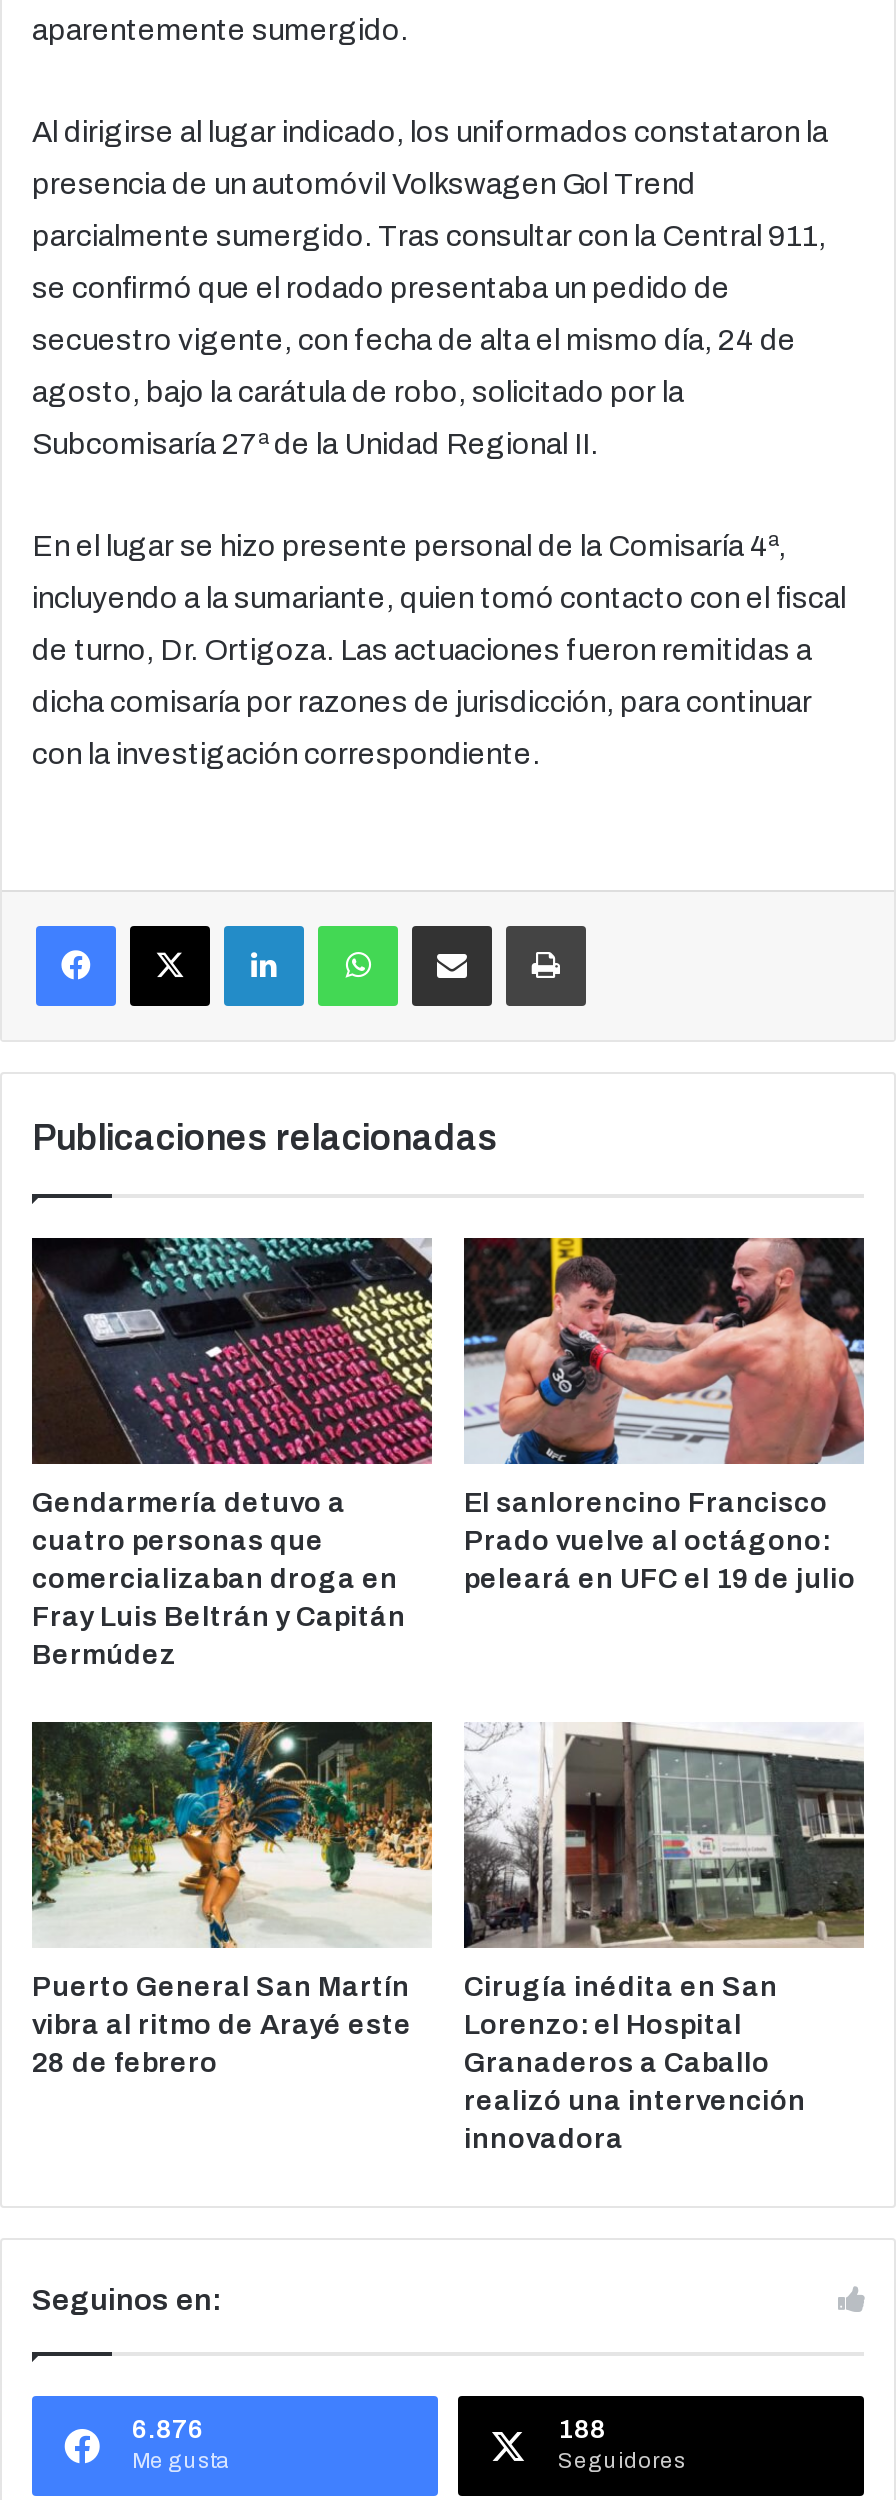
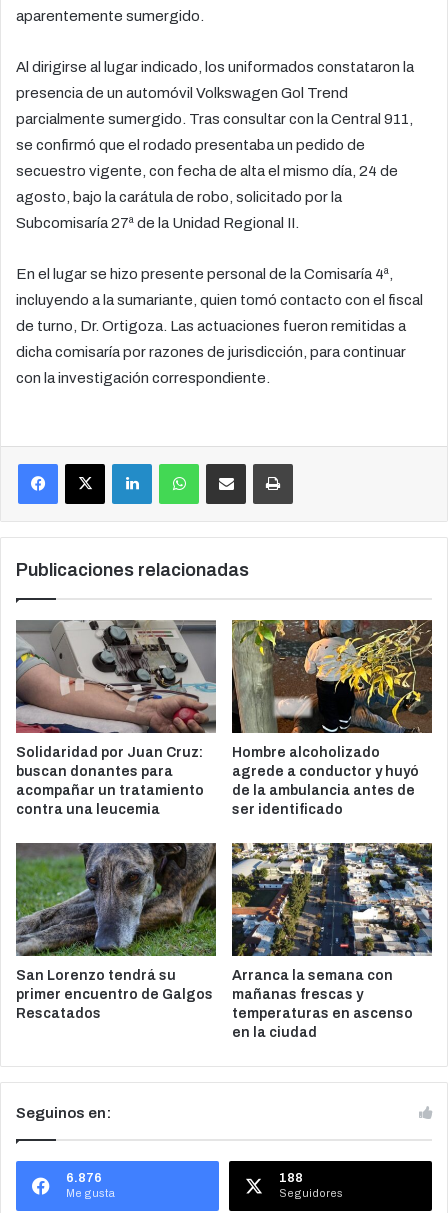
[32,1236,432,1670] [image] | Gendarmería detuvo a | cuatro personas que | comercializaban droga en | Fray Luis Beltrán y Capitán | Bermúdez -> [15,620,216,817] [image] | Solidaridad por Juan Cruz: | buscan donantes para | acompañar un tratamiento | contra una leucemia
[462,1236,866,1594] [image] | El sanlorencino Francisco | Prado vuelve al octágono: | peleará en UFC el 19 de julio -> [231,619,433,817] [image] | Hombre alcoholizado | agrede a conductor y huyó | de la ambulancia antes de | ser identificado
[32,1720,434,2077] [image] | Puerto General San Martín | vibra al ritmo de Arayé este | 28 de febrero -> [16,842,217,1021] [image] | San Lorenzo tendrá su | primer encuentro de Galgos | Rescatados
[464,1722,864,2153] [image] | Cirugía inédita en San | Lorenzo: el Hospital | Granaderos a Caballo | realizó una intervención | innovadora -> [231,842,432,1040] [image] | Arranca la semana con | mañanas frescas y | temperaturas en ascenso | en la ciudad

